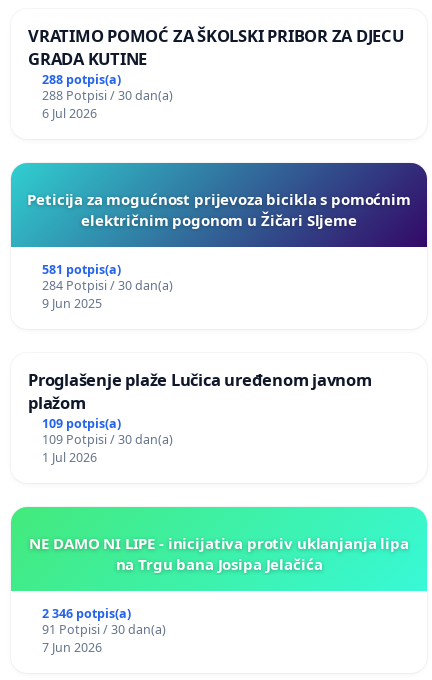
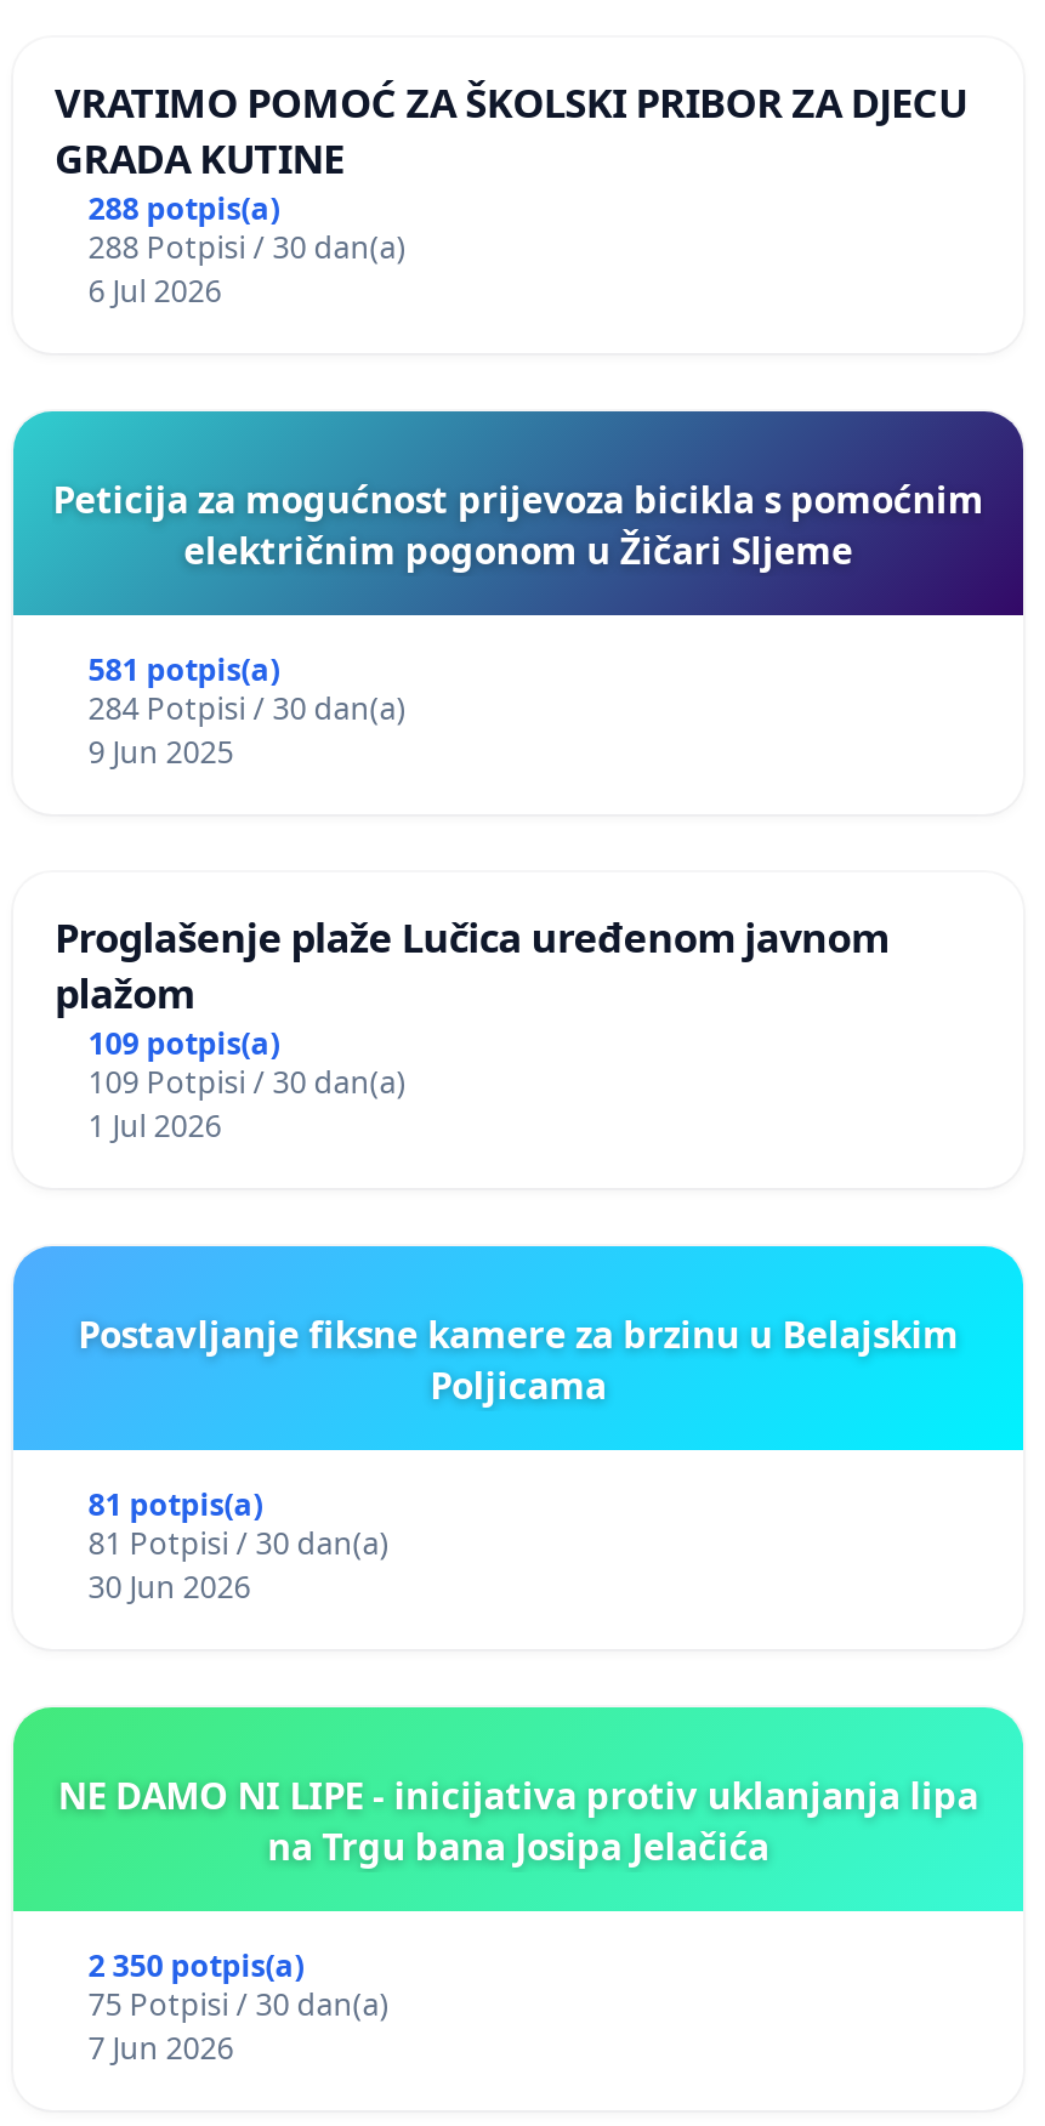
none -> [11,1244,1023,1607] [image] | Postavljanje fiksne kamere za brzinu u Belajskim | Poljicama | 81 potpis(a) | 81 Potpisi / 30 dan(a) | 30 Jun 2026
[42,605,131,622] 2 346 potpis(a) -> [88,1945,304,1986] 2 350 potpis(a)
[42,621,166,638] 91 Potpisi / 30 dan(a) -> [88,1984,389,2025] 75 Potpisi / 30 dan(a)

